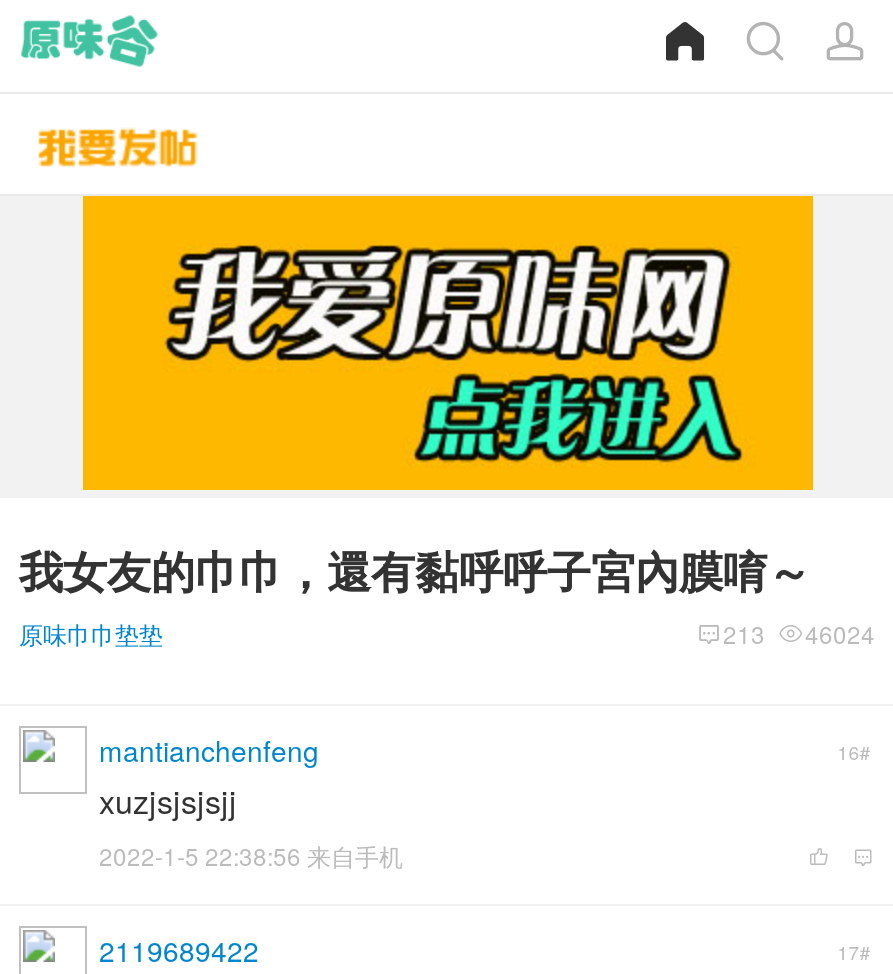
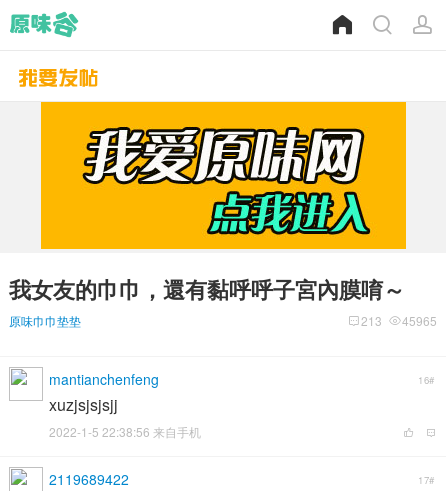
[723,616,875,650] 213 46024 -> [361,312,437,329] 213 45965

